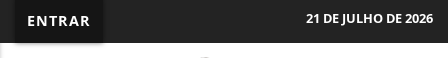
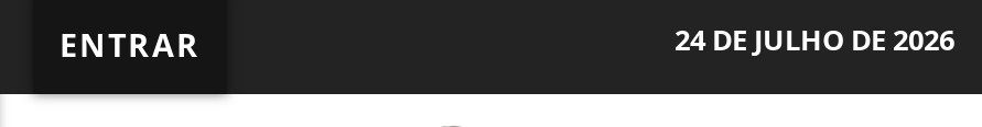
[306,9,433,27] 21 DE JULHO DE 2026 -> [675,20,954,59] 24 DE JULHO DE 2026

